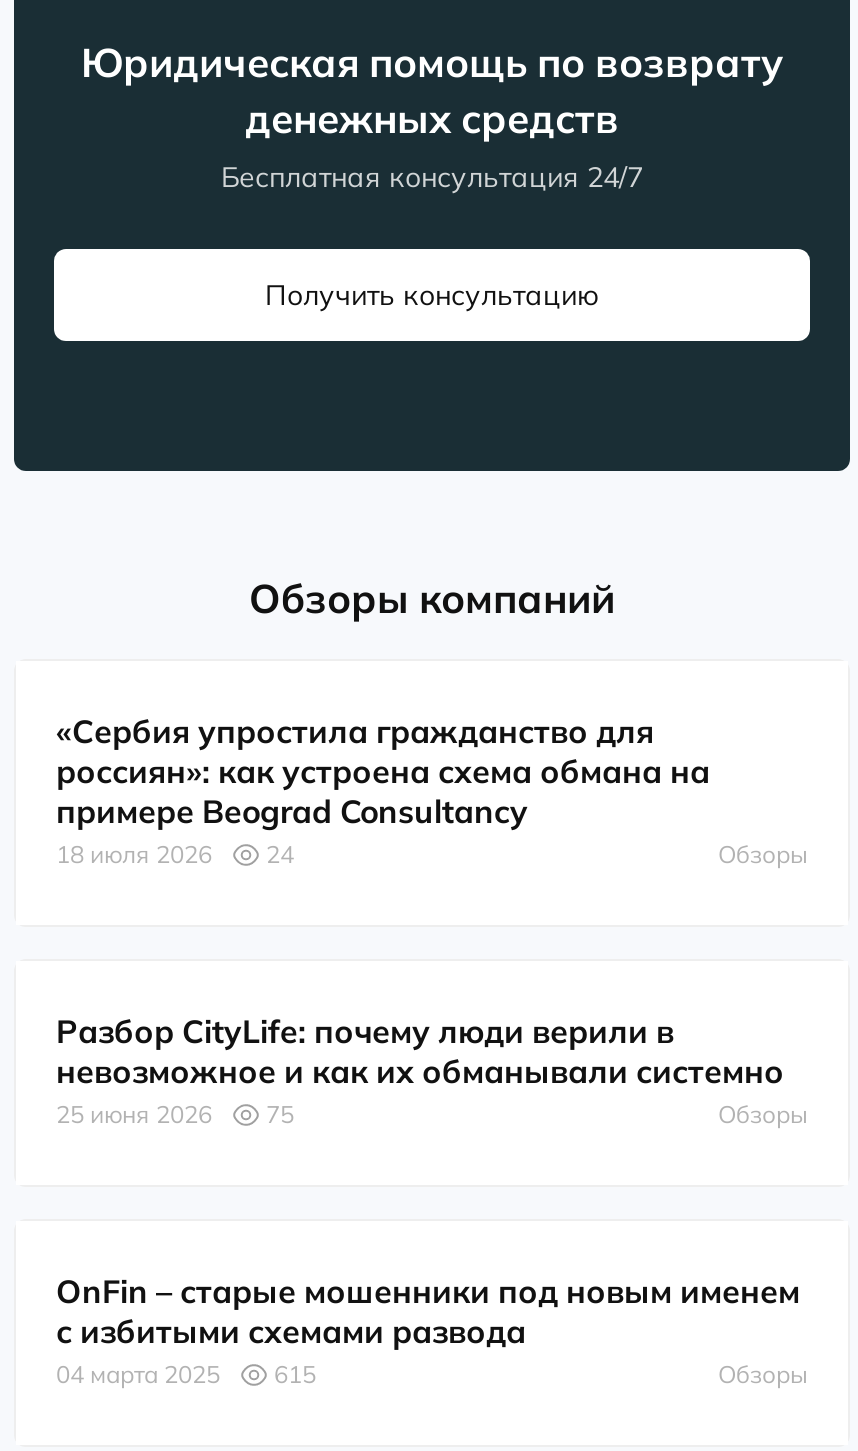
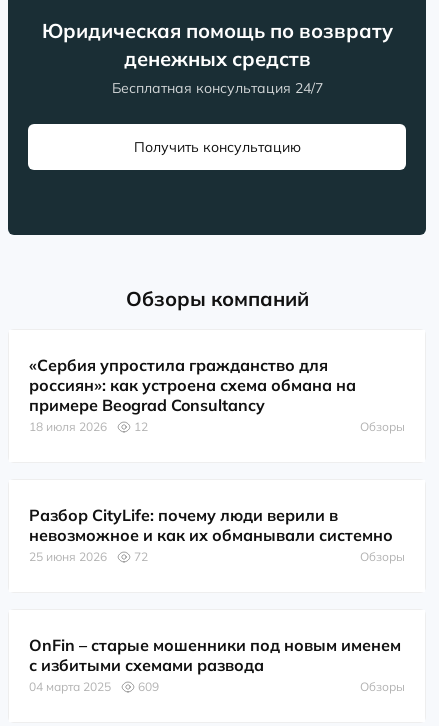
[56,838,294,868] 18 июля 2026 24 -> [29,418,148,433] 18 июля 2026 12
[56,1098,294,1128] 25 июня 2026 75 -> [29,548,148,563] 25 июня 2026 72
[56,1358,316,1388] 04 марта 2025 615 -> [29,678,159,693] 04 марта 2025 609

